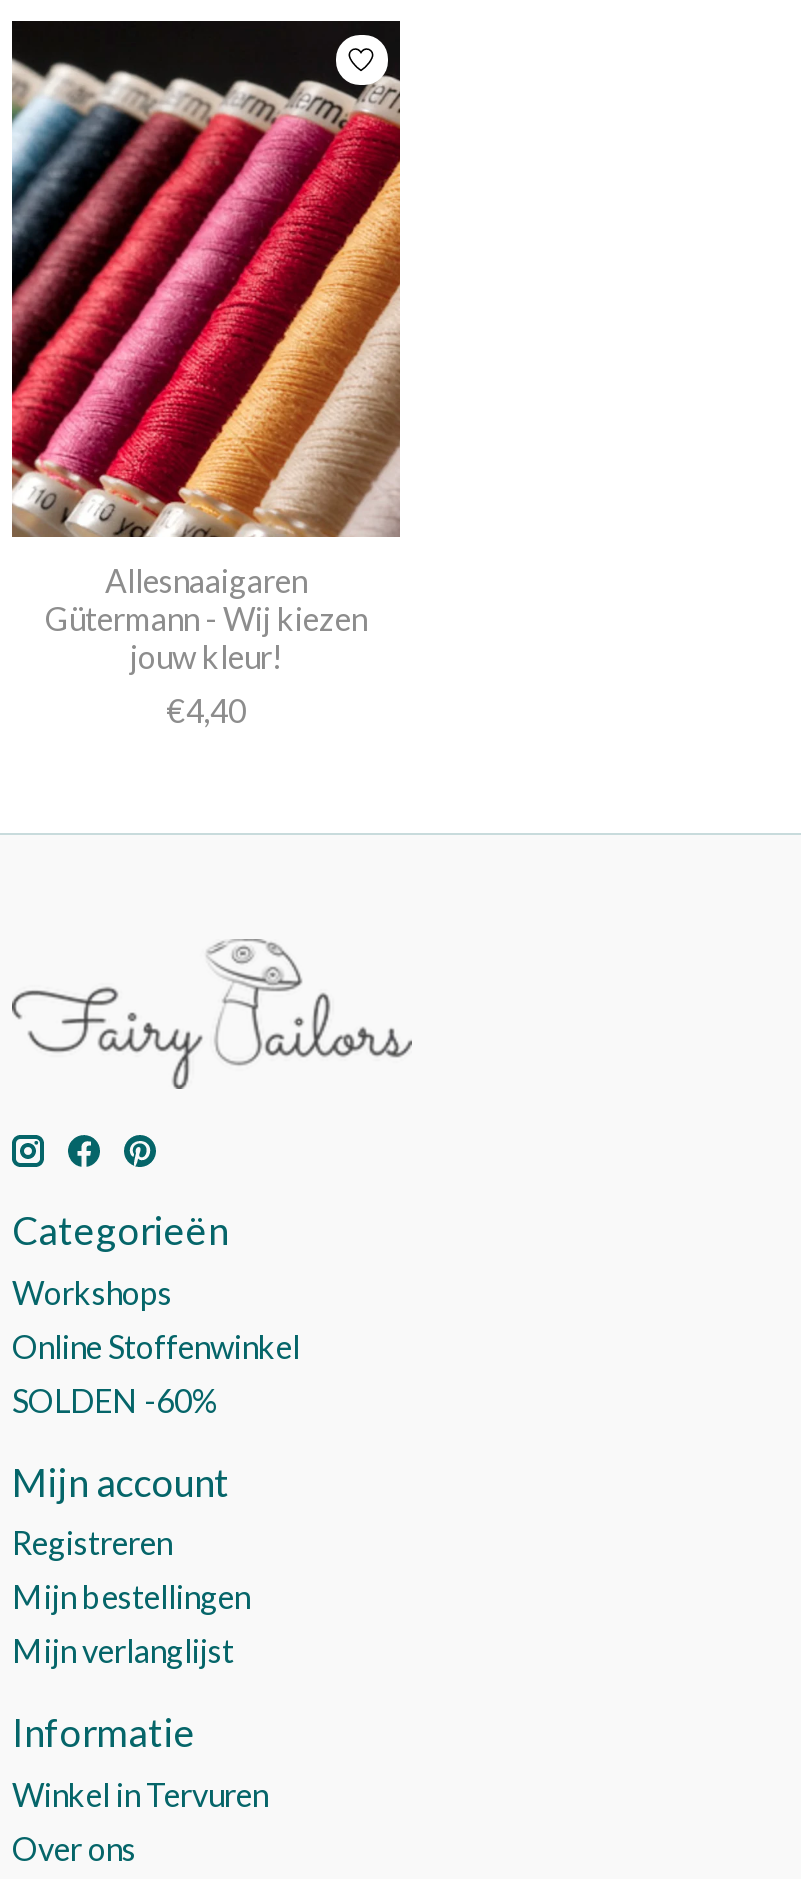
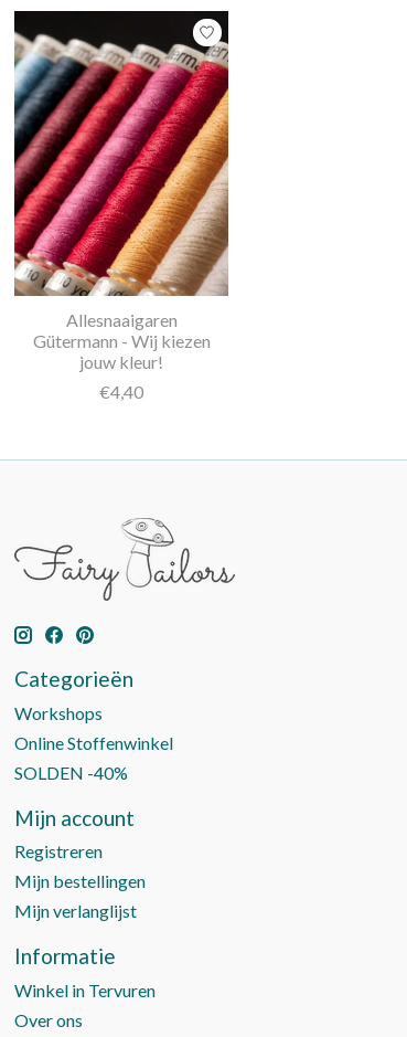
[12,1381,218,1419] SOLDEN -60% -> [14,762,128,783] SOLDEN -40%

